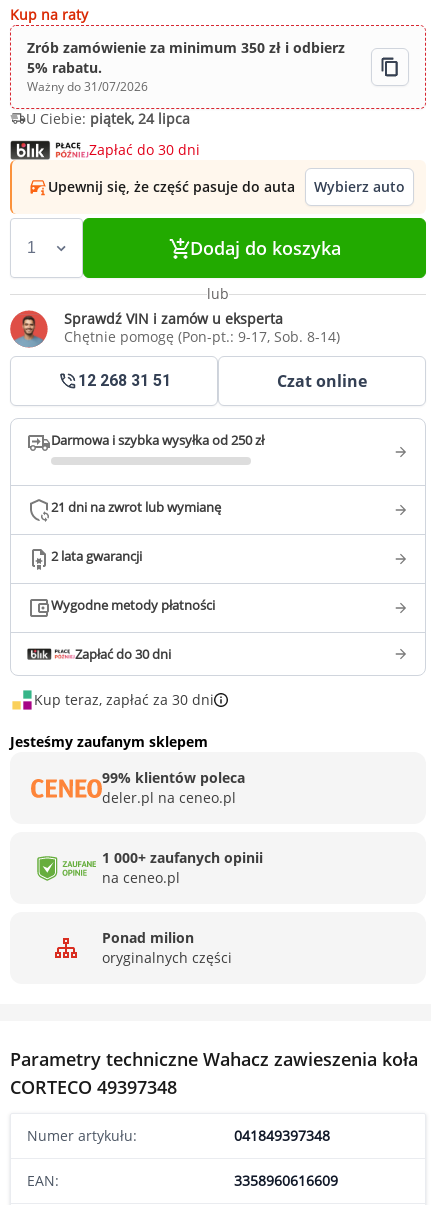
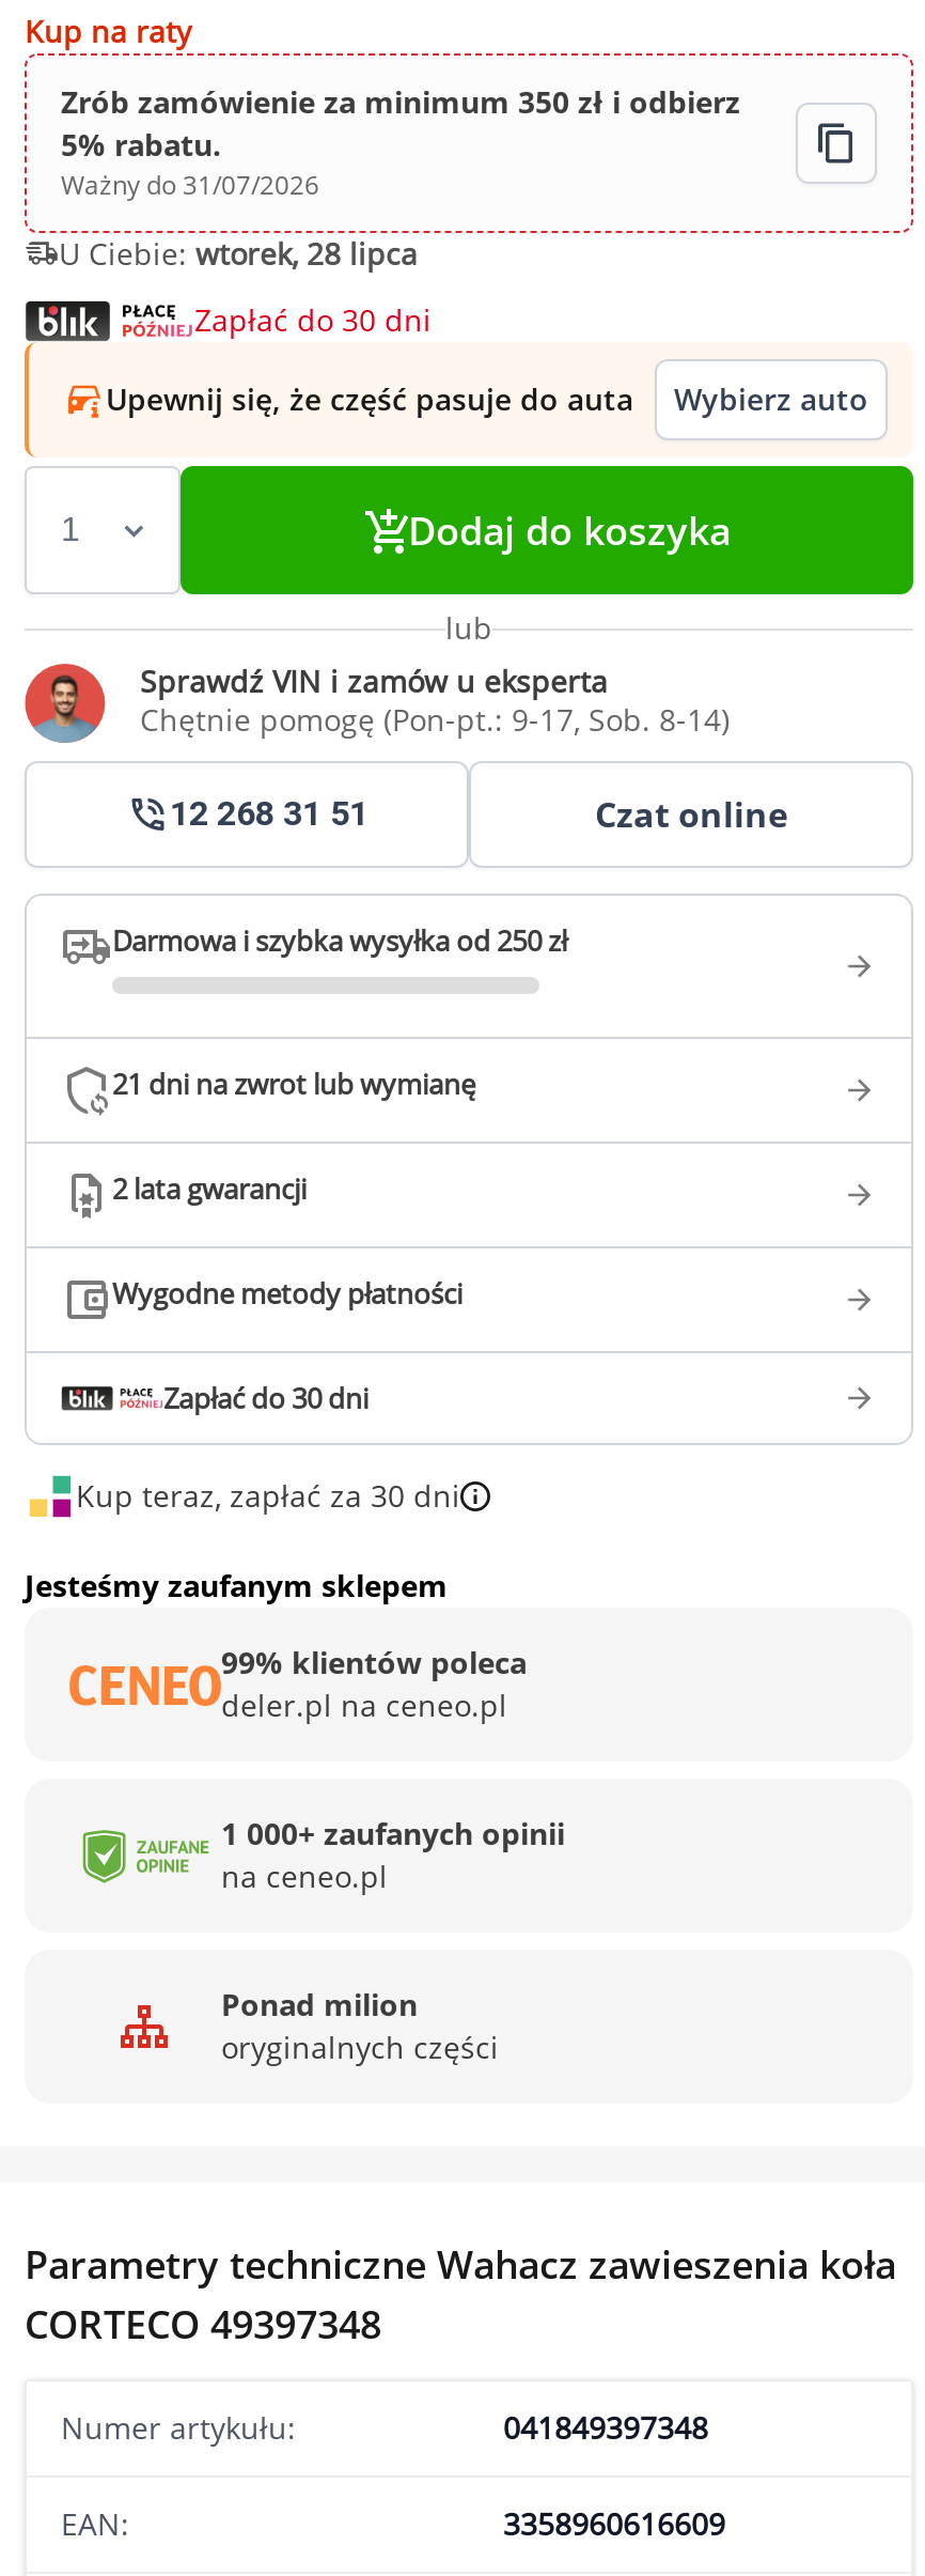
[26,109,190,128] U Ciebie:piątek, 24 lipca -> [59,233,418,274] U Ciebie:wtorek, 28 lipca

